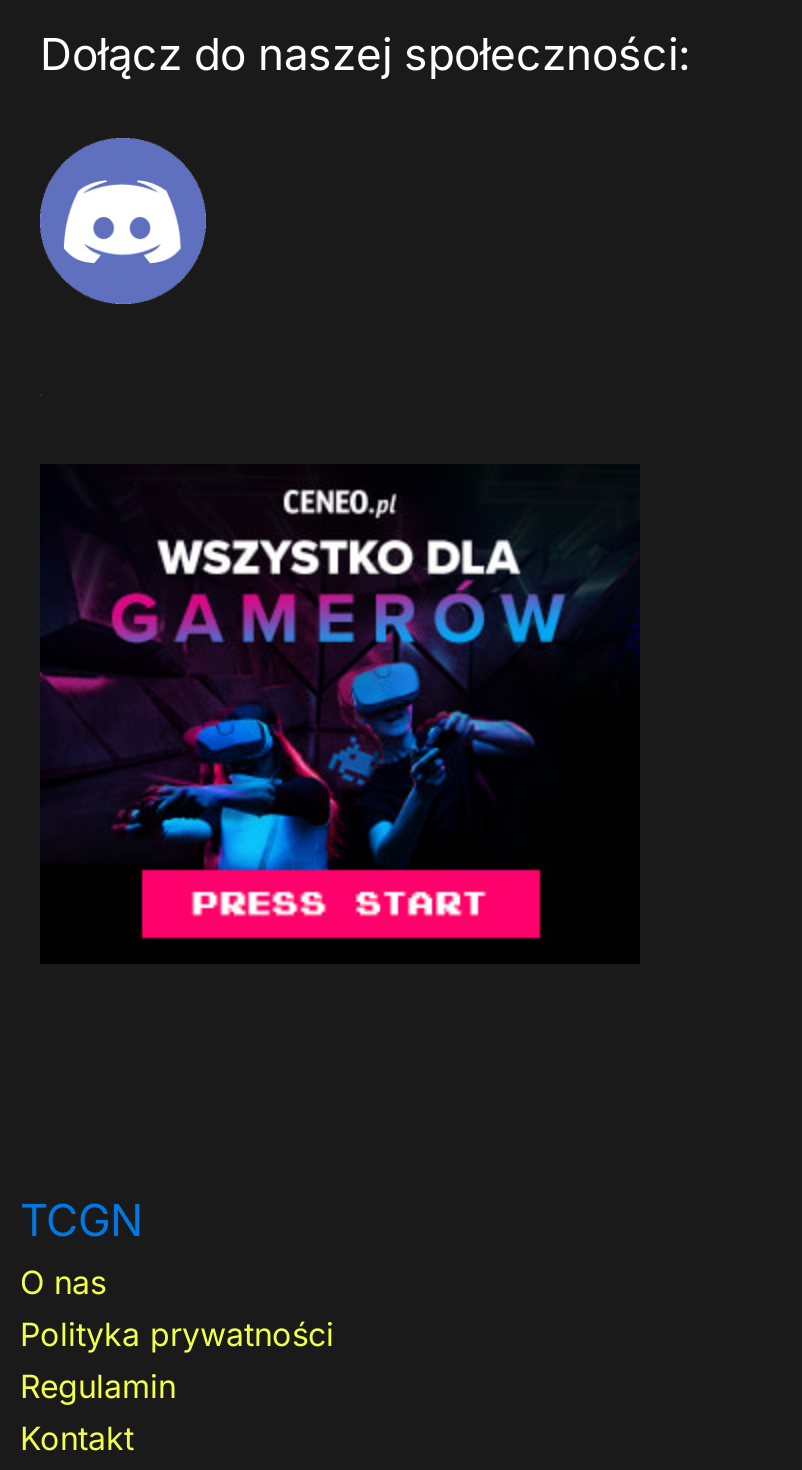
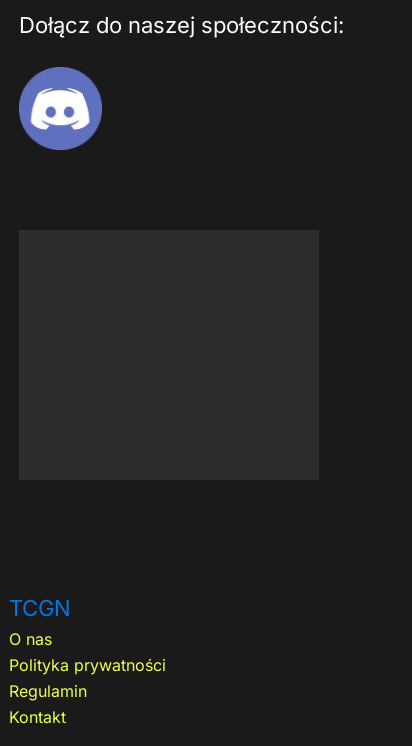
[42,466,638,962] [image] -> none

